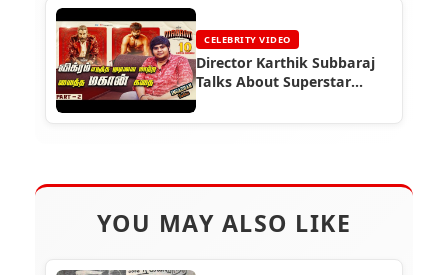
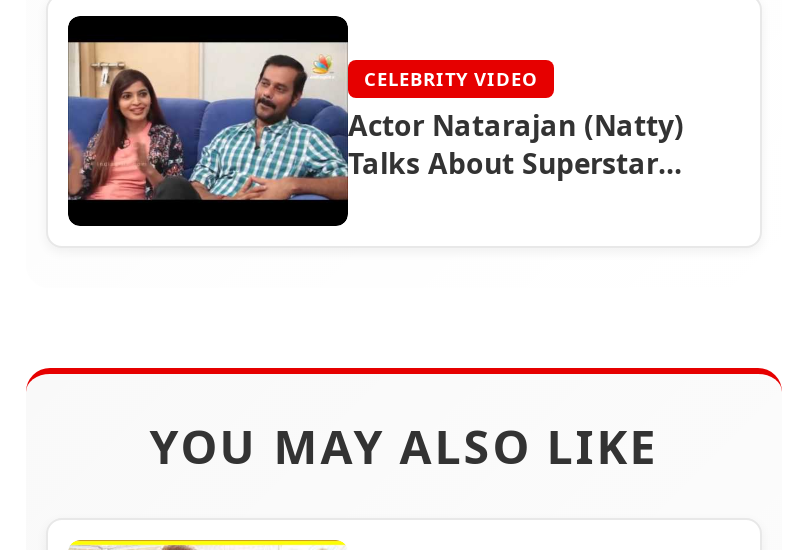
[56,21,375,101] [image] | Director Karthik Subbaraj -> [66,42,684,202] [image] | Actor Natarajan (Natty)

